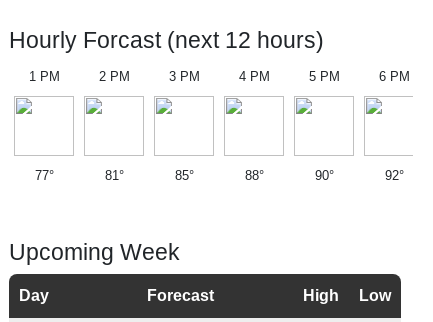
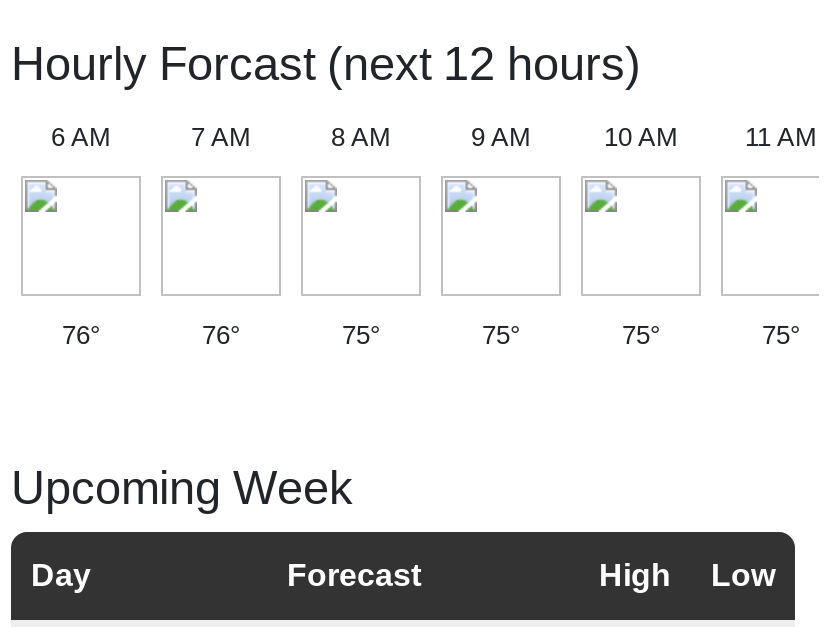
[28,69,409,84] 1 PM | 2 PM | 3 PM | 4 PM | 5 PM | 6 PM -> [51,122,817,152] 6 AM | 7 AM | 8 AM | 9 AM | 10 AM | 11 AM
[34,168,403,183] 77° | 81° | 85° | 88° | 90° | 92° -> [62,320,800,350] 76° | 76° | 75° | 75° | 75° | 75°

